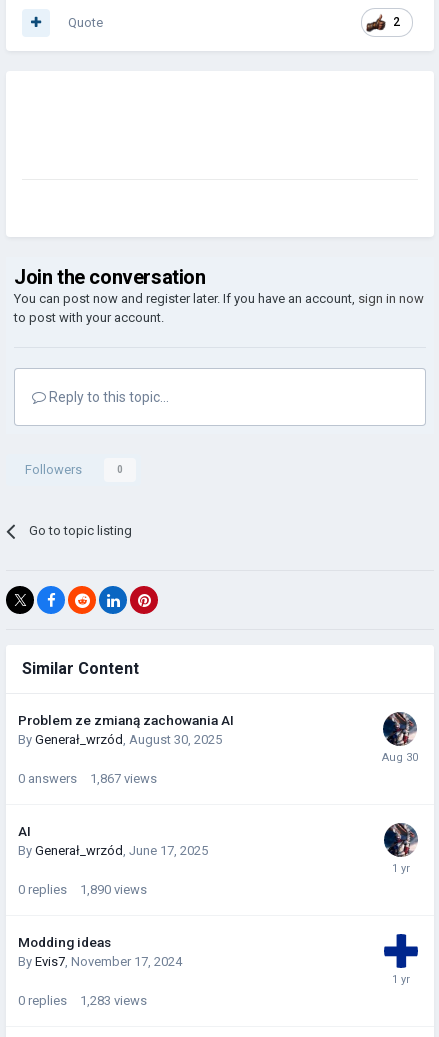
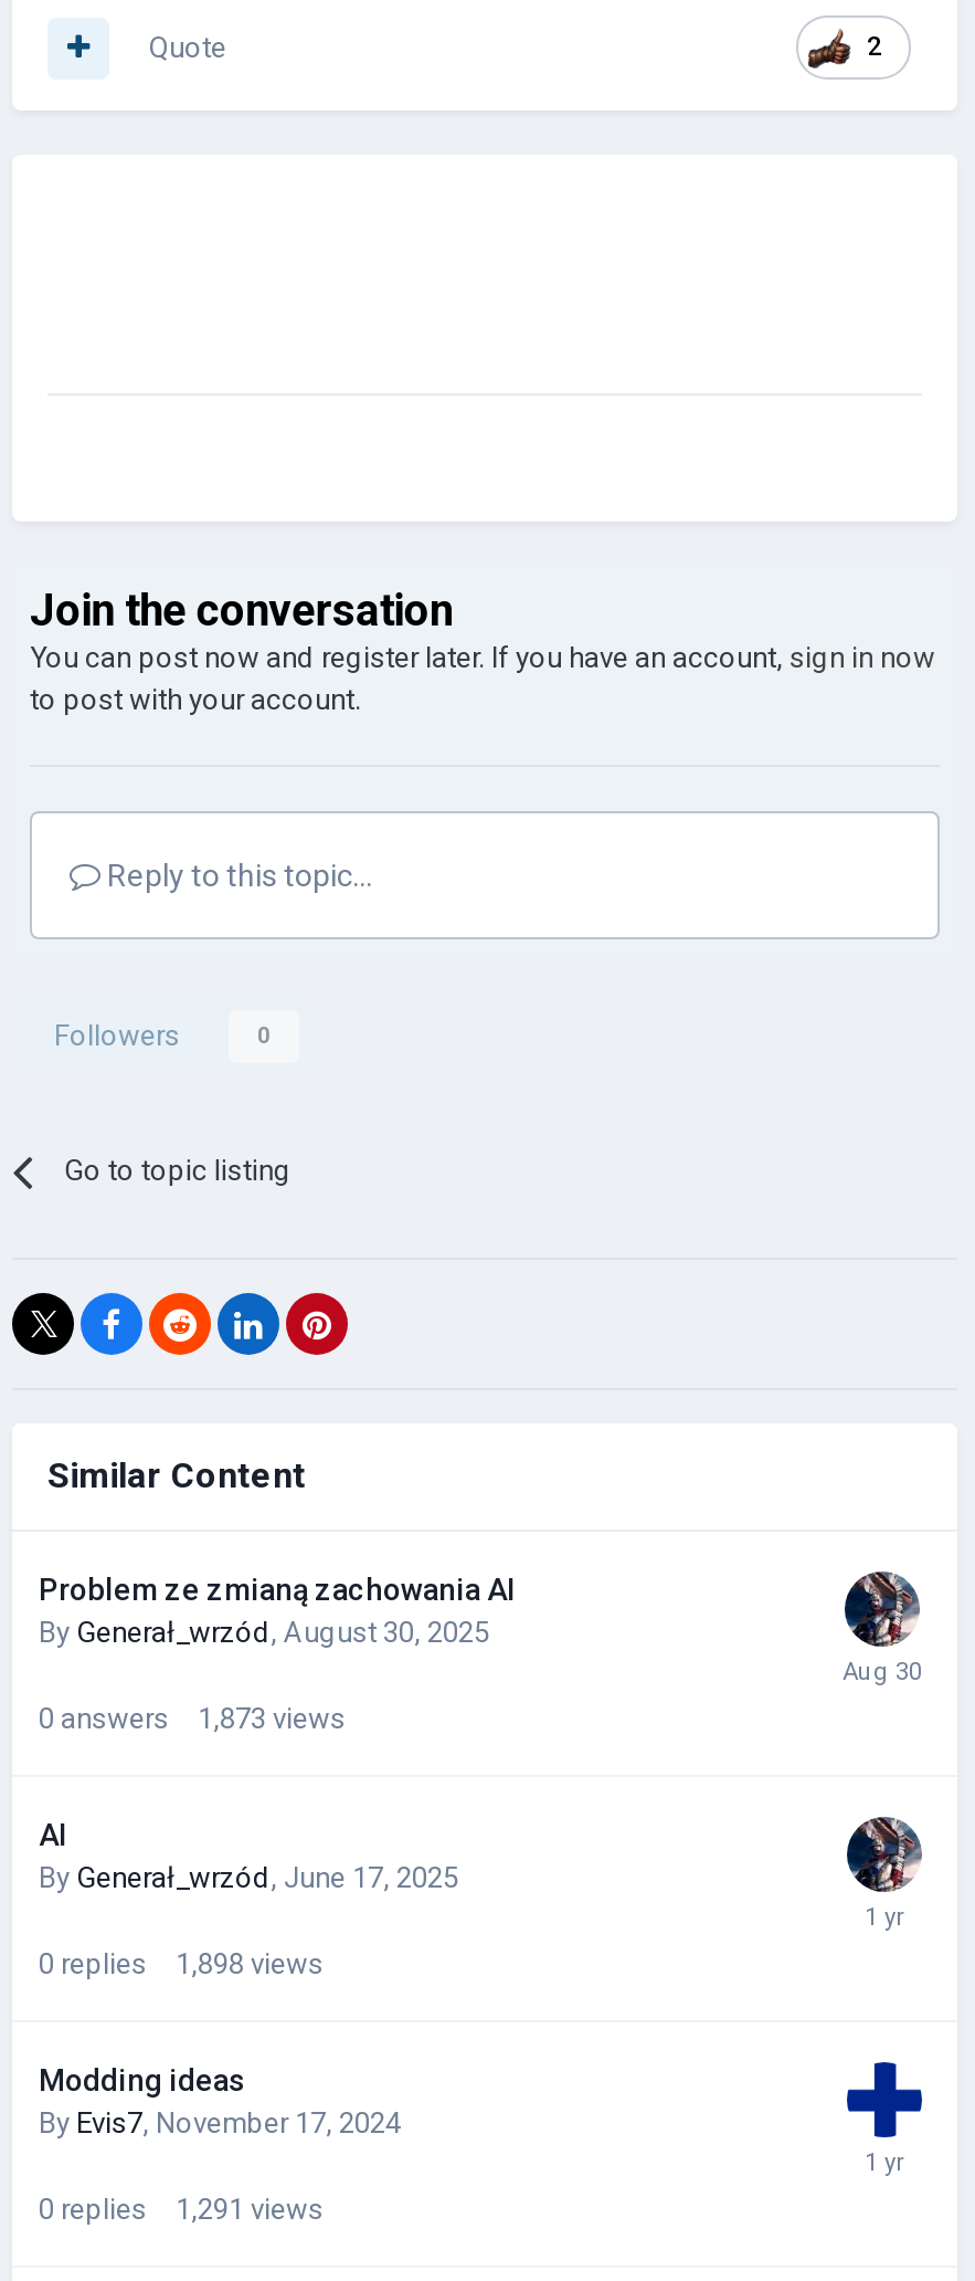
[18,771,157,786] 0 answers 1,867 views -> [39,1702,346,1735] 0 answers 1,873 views
[18,882,147,897] 0 replies 1,890 views -> [39,1947,324,1980] 0 replies 1,898 views
[18,993,147,1008] 0 replies 1,283 views -> [39,2193,324,2226] 0 replies 1,291 views

